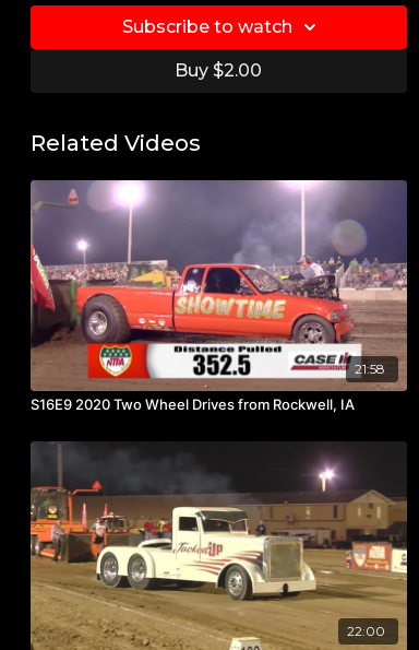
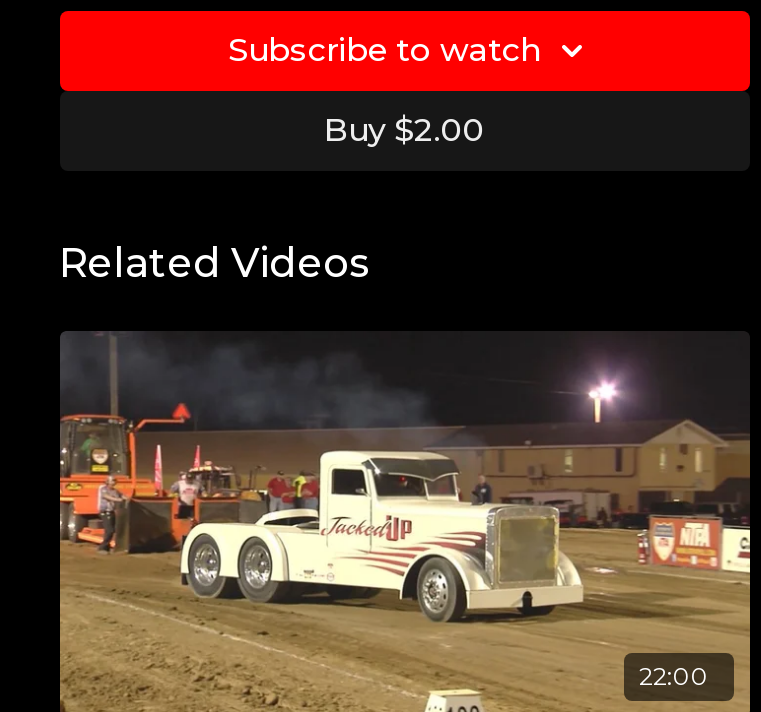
[29,179,408,413] [image] | 21:58 | S16E9 2020 Two Wheel Drives from Rockwell, IA -> none

